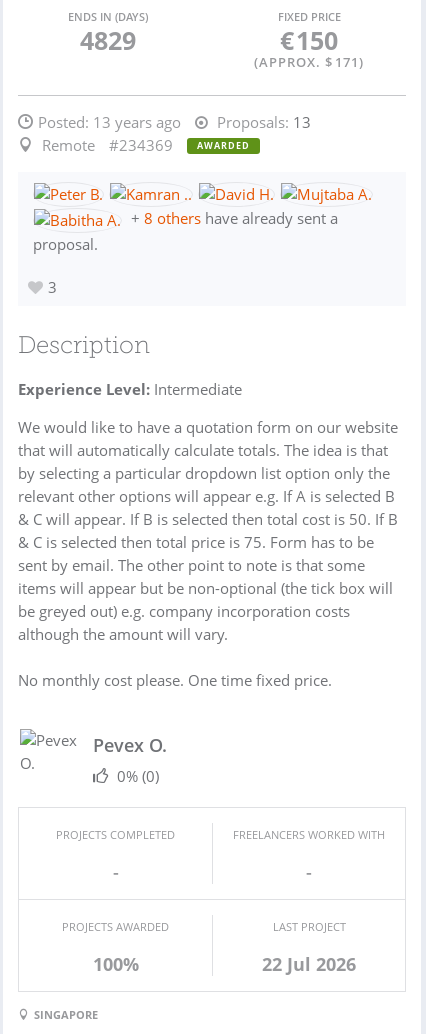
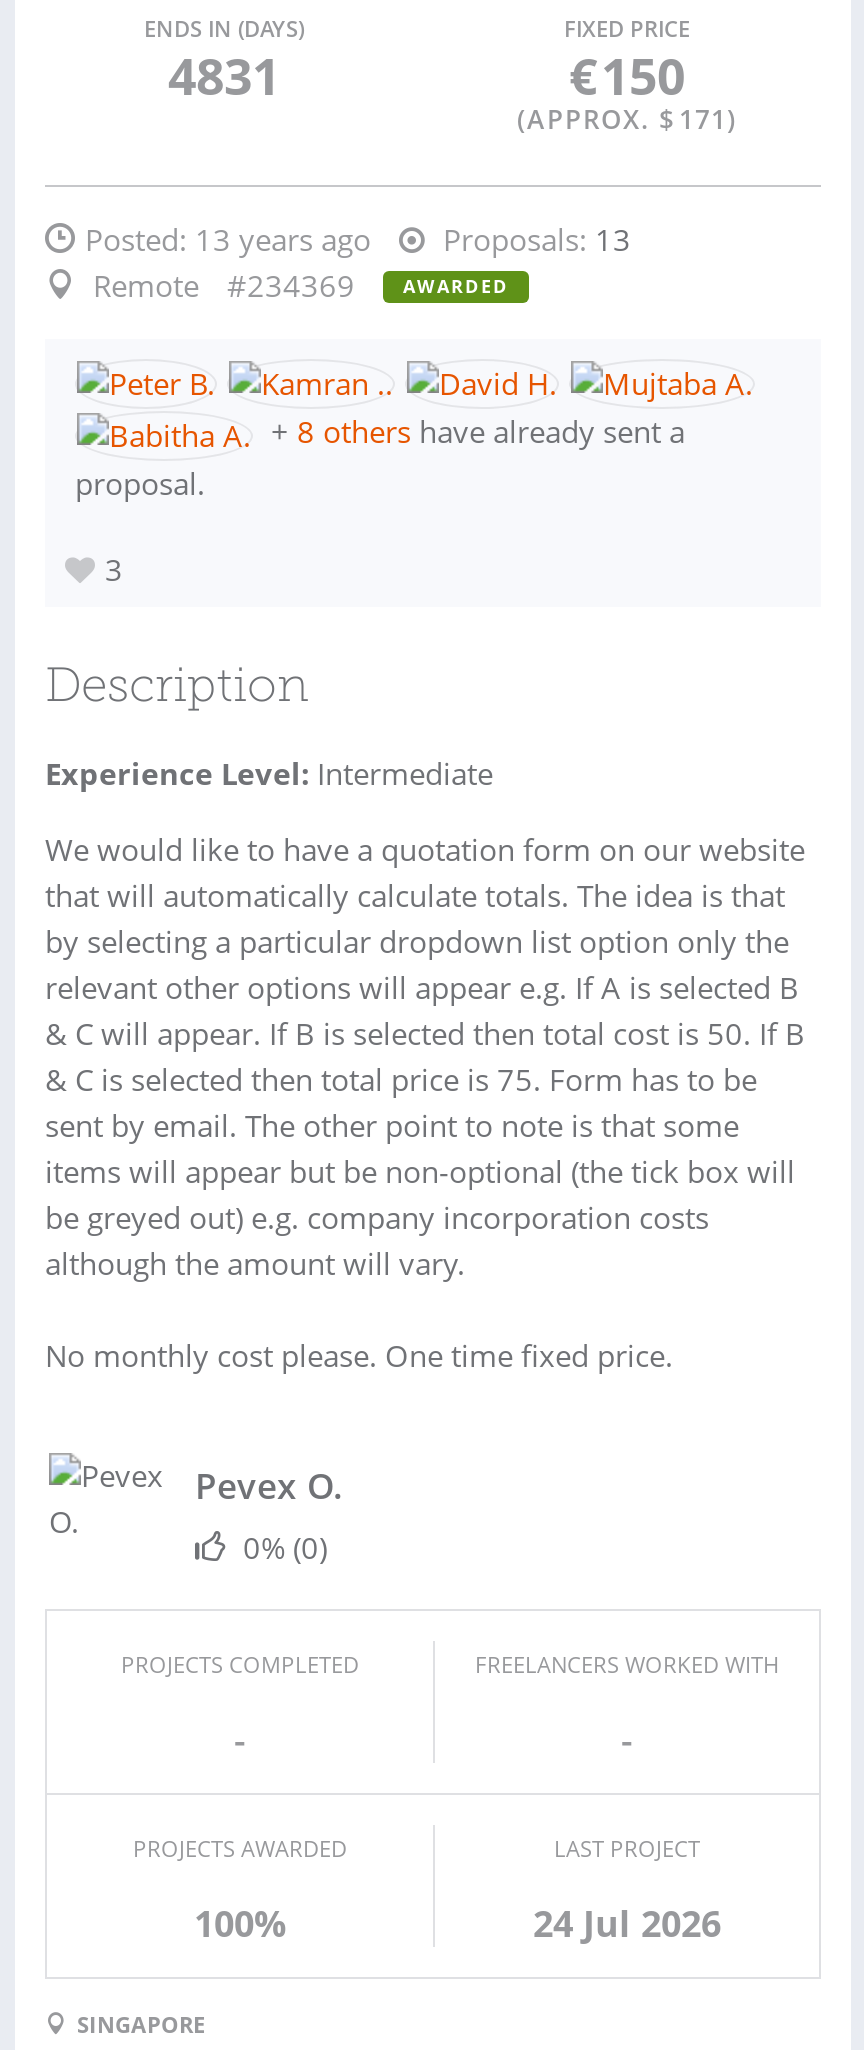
[79,23,135,57] 4829 -> [168,41,280,109] 4831
[262,952,356,976] 22 Jul 2026 -> [533,1899,721,1947] 24 Jul 2026

